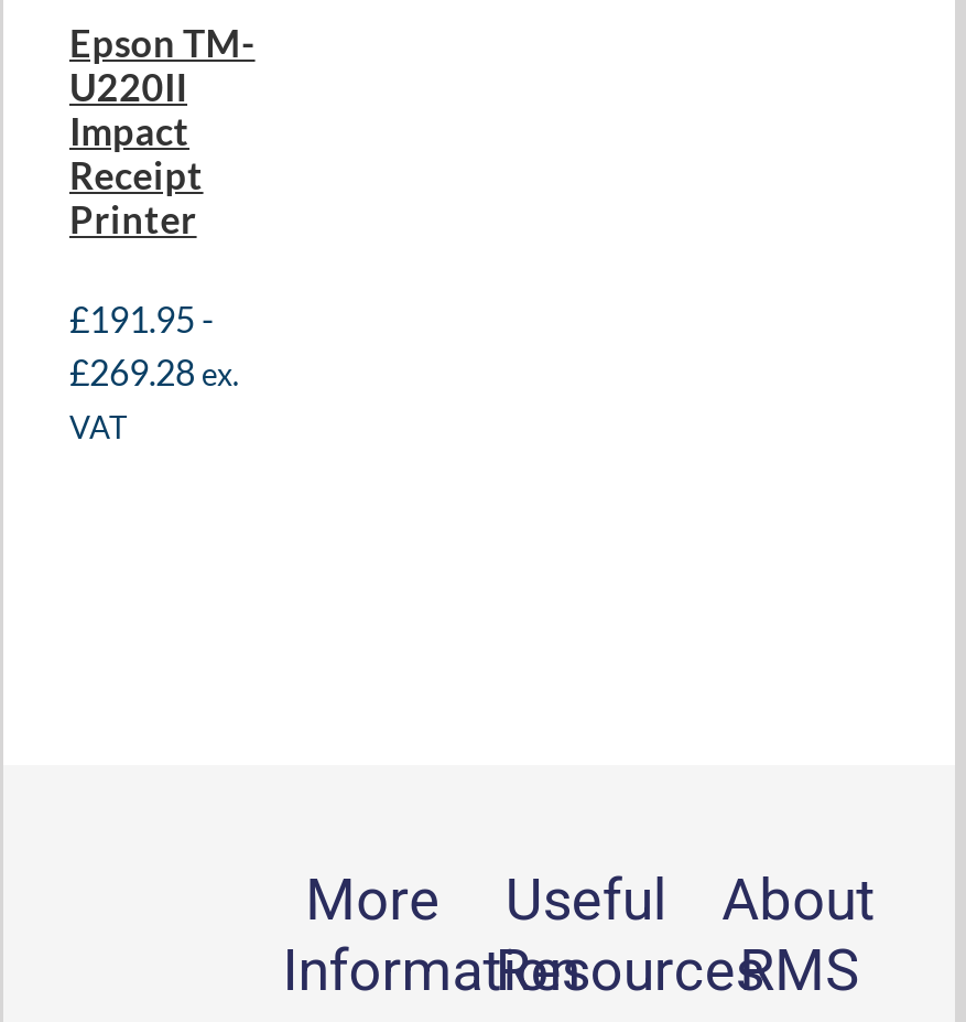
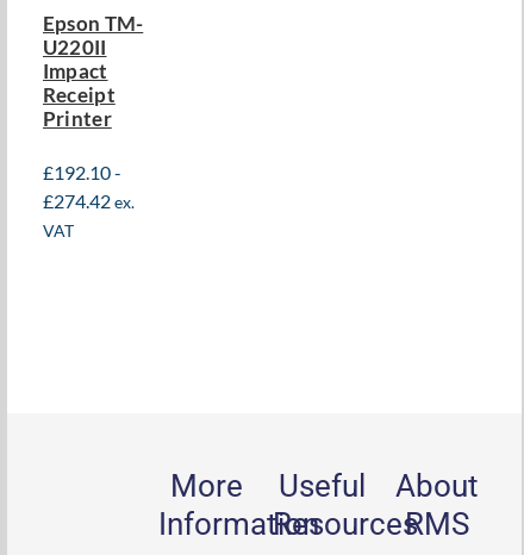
[69,298,215,340] £191.95 - -> [43,161,121,184] £192.10 -
[69,351,239,393] £269.28 ex. -> [43,190,135,212] £274.42 ex.

